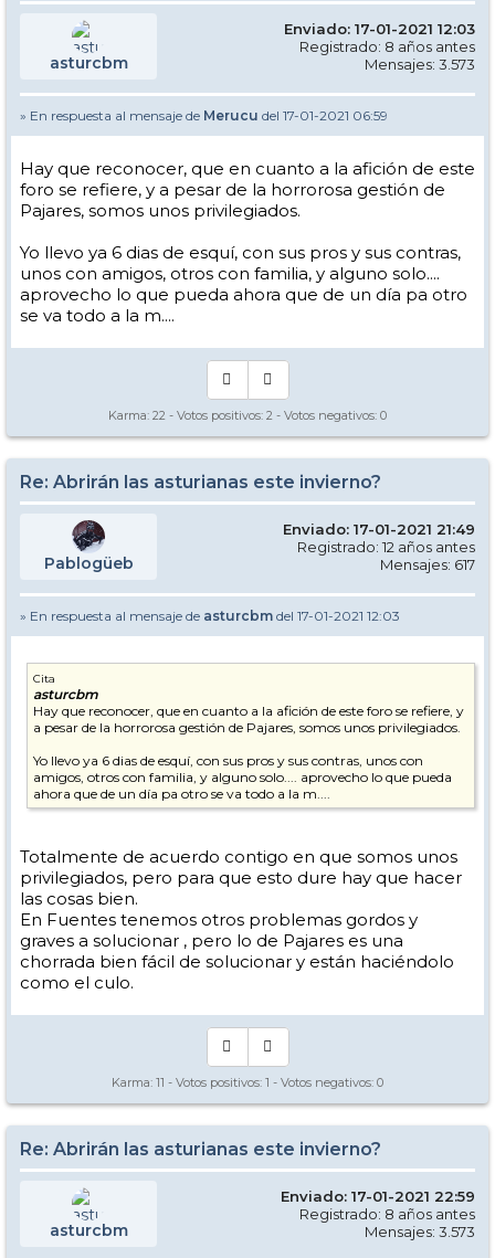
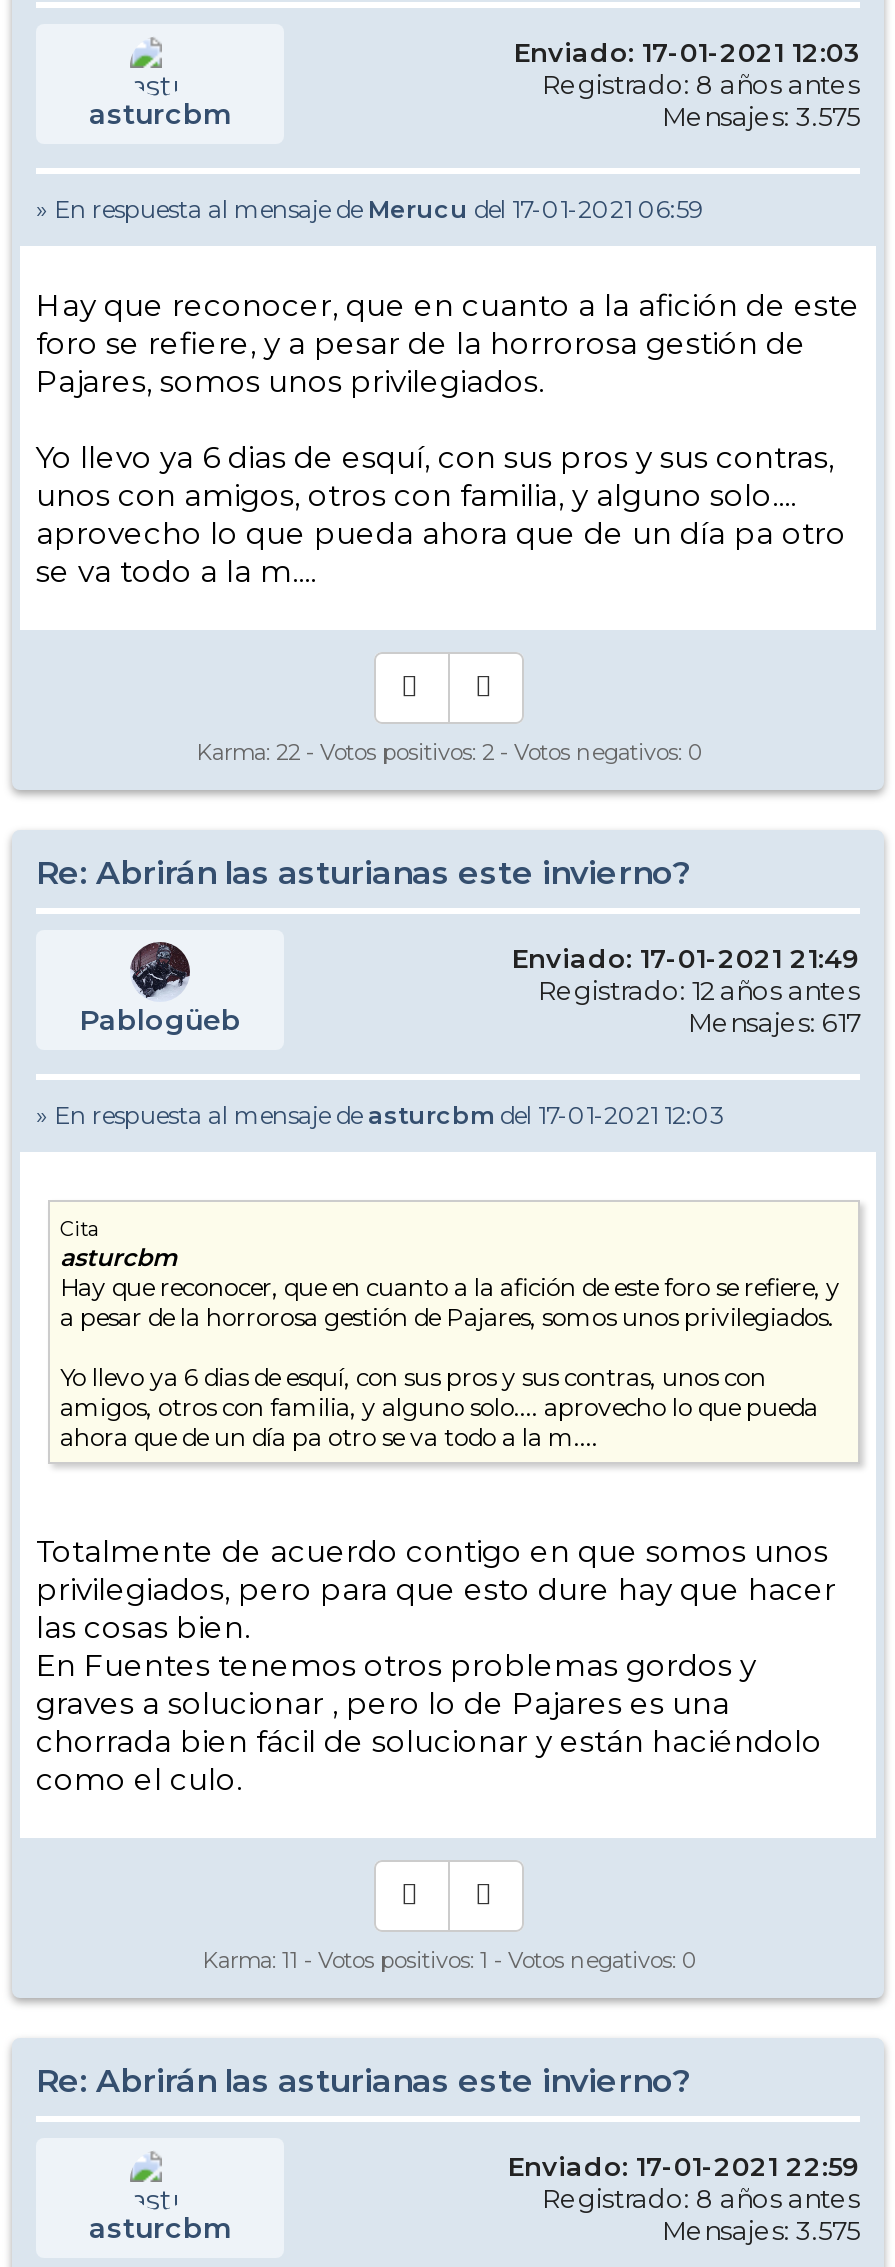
[365,55,475,73] Mensajes: 3.573 -> [662,100,860,132] Mensajes: 3.575
[365,1223,475,1240] Mensajes: 3.573 -> [662,2214,860,2246] Mensajes: 3.575

